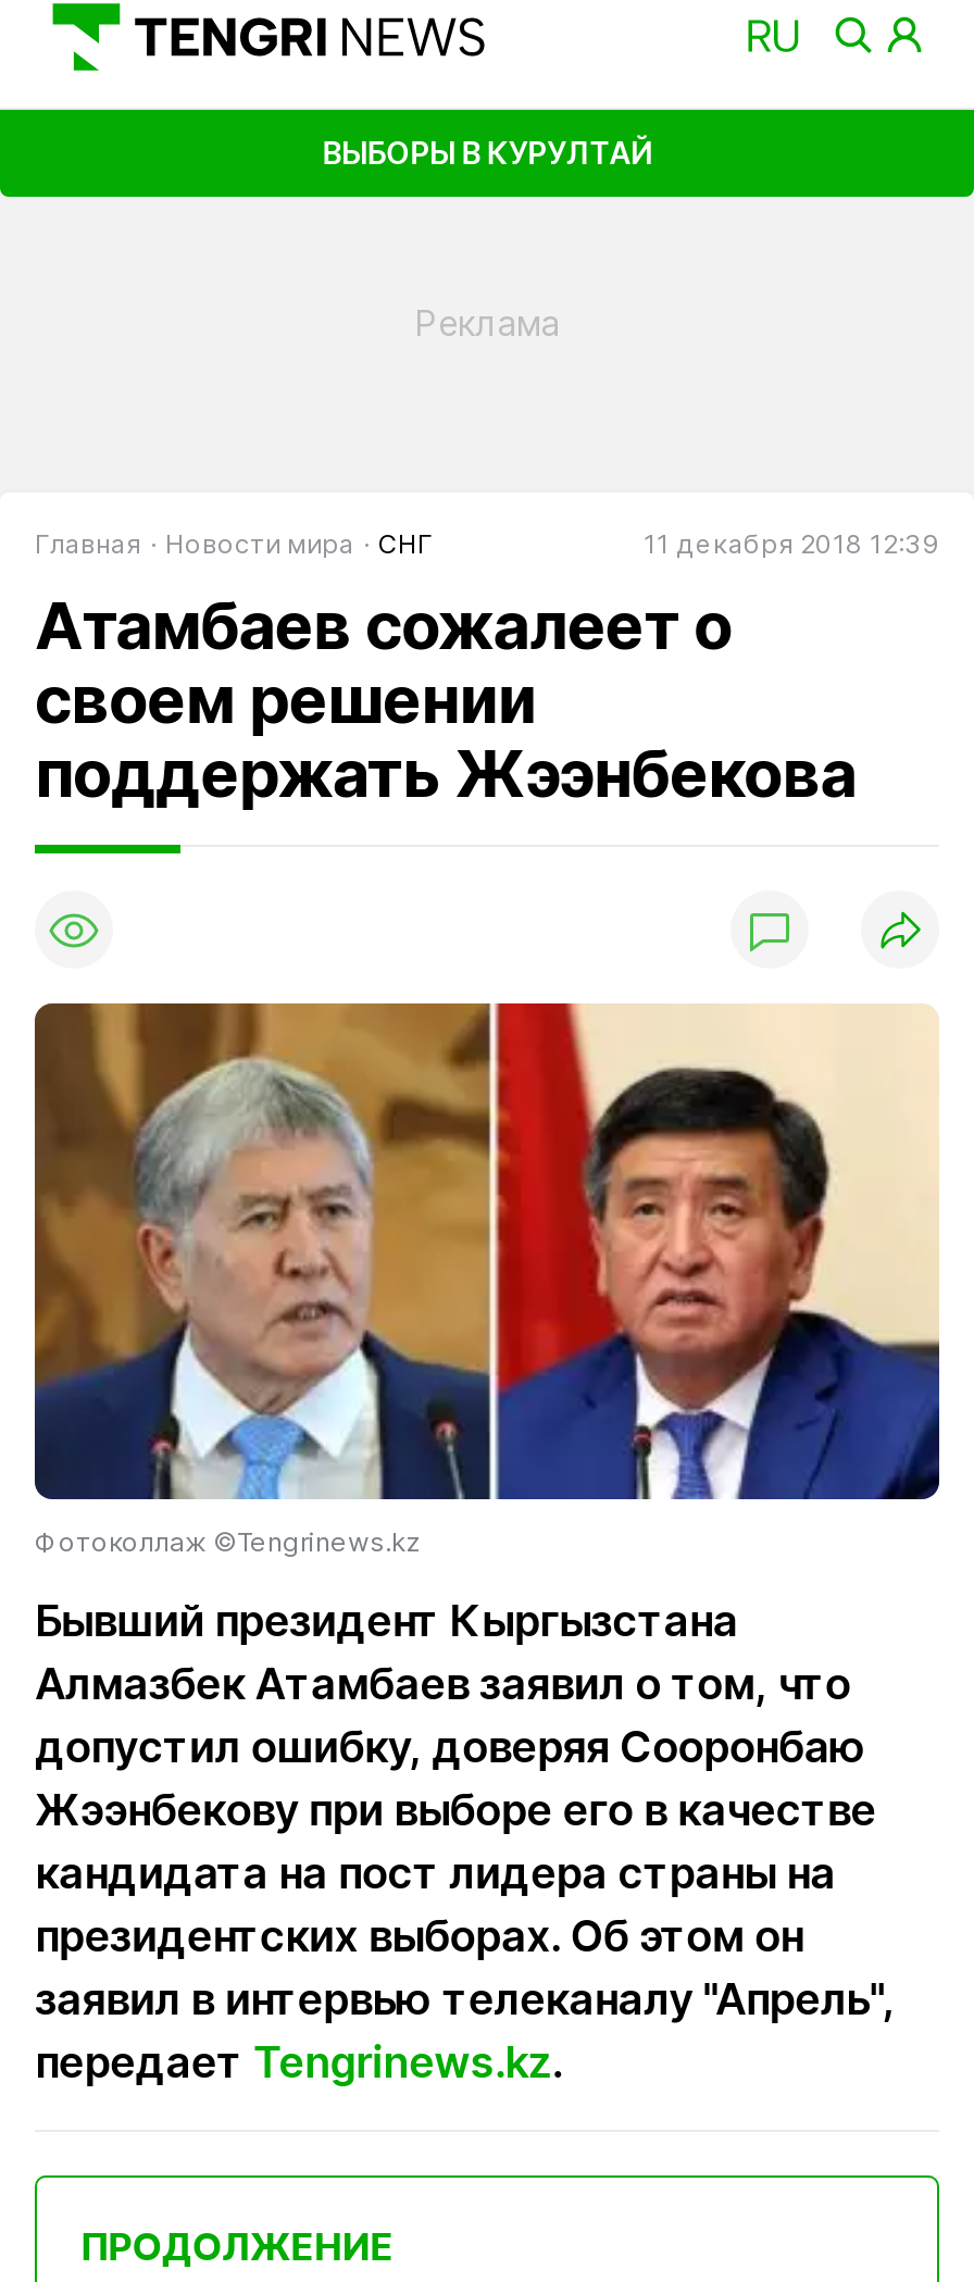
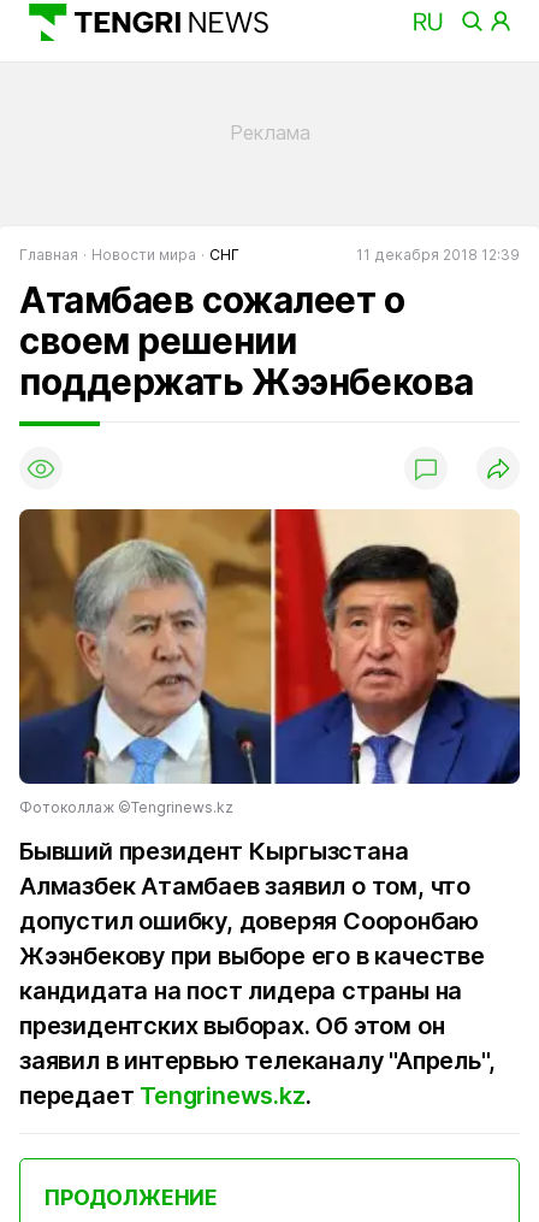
[322,133,652,170] ВЫБОРЫ В КУРУЛТАЙ -> none

